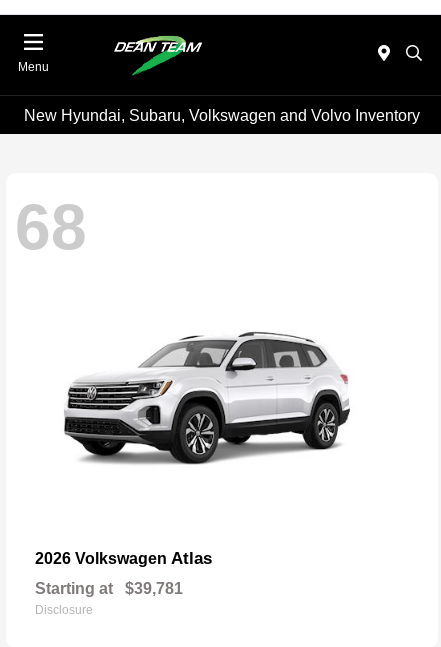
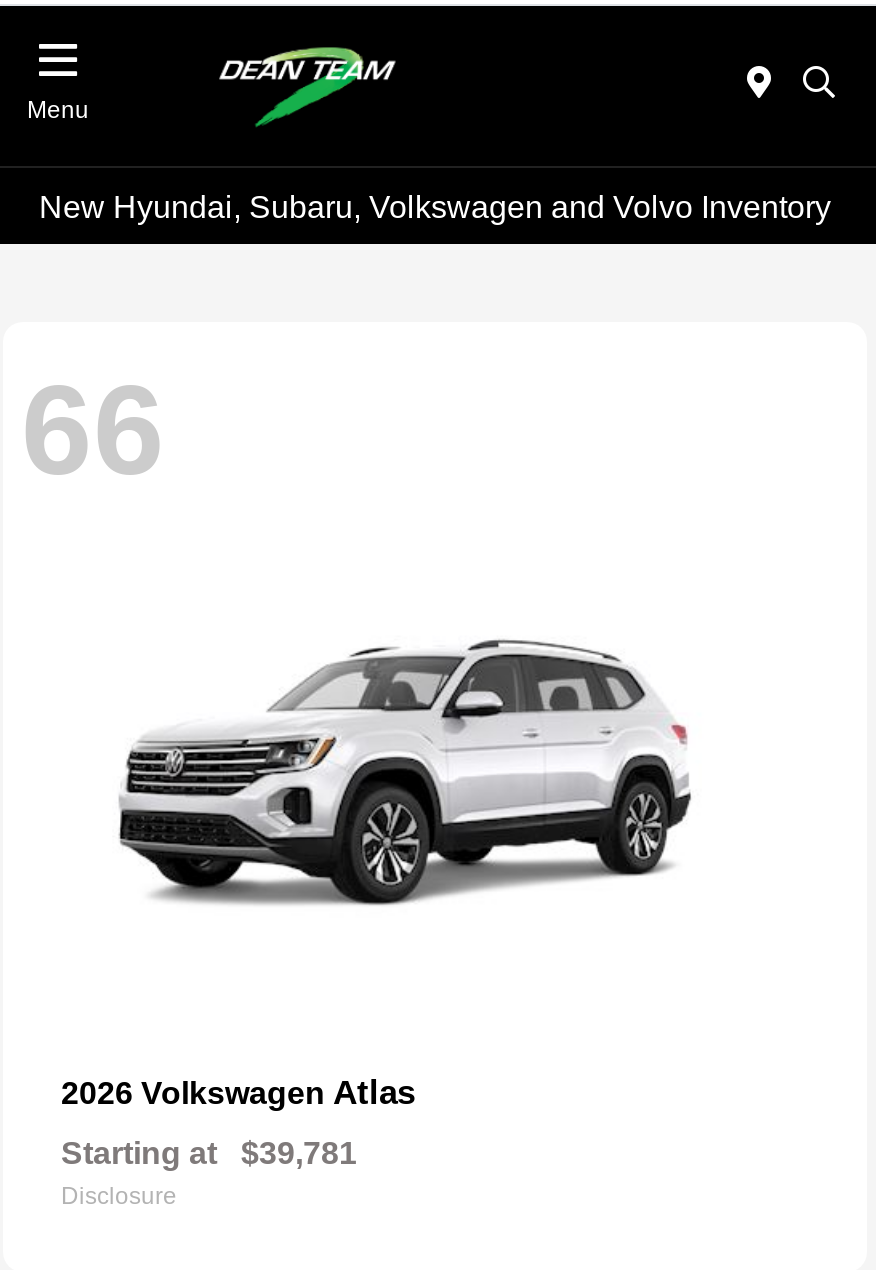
[15,191,87,263] 68 -> [21,357,165,501] 66

